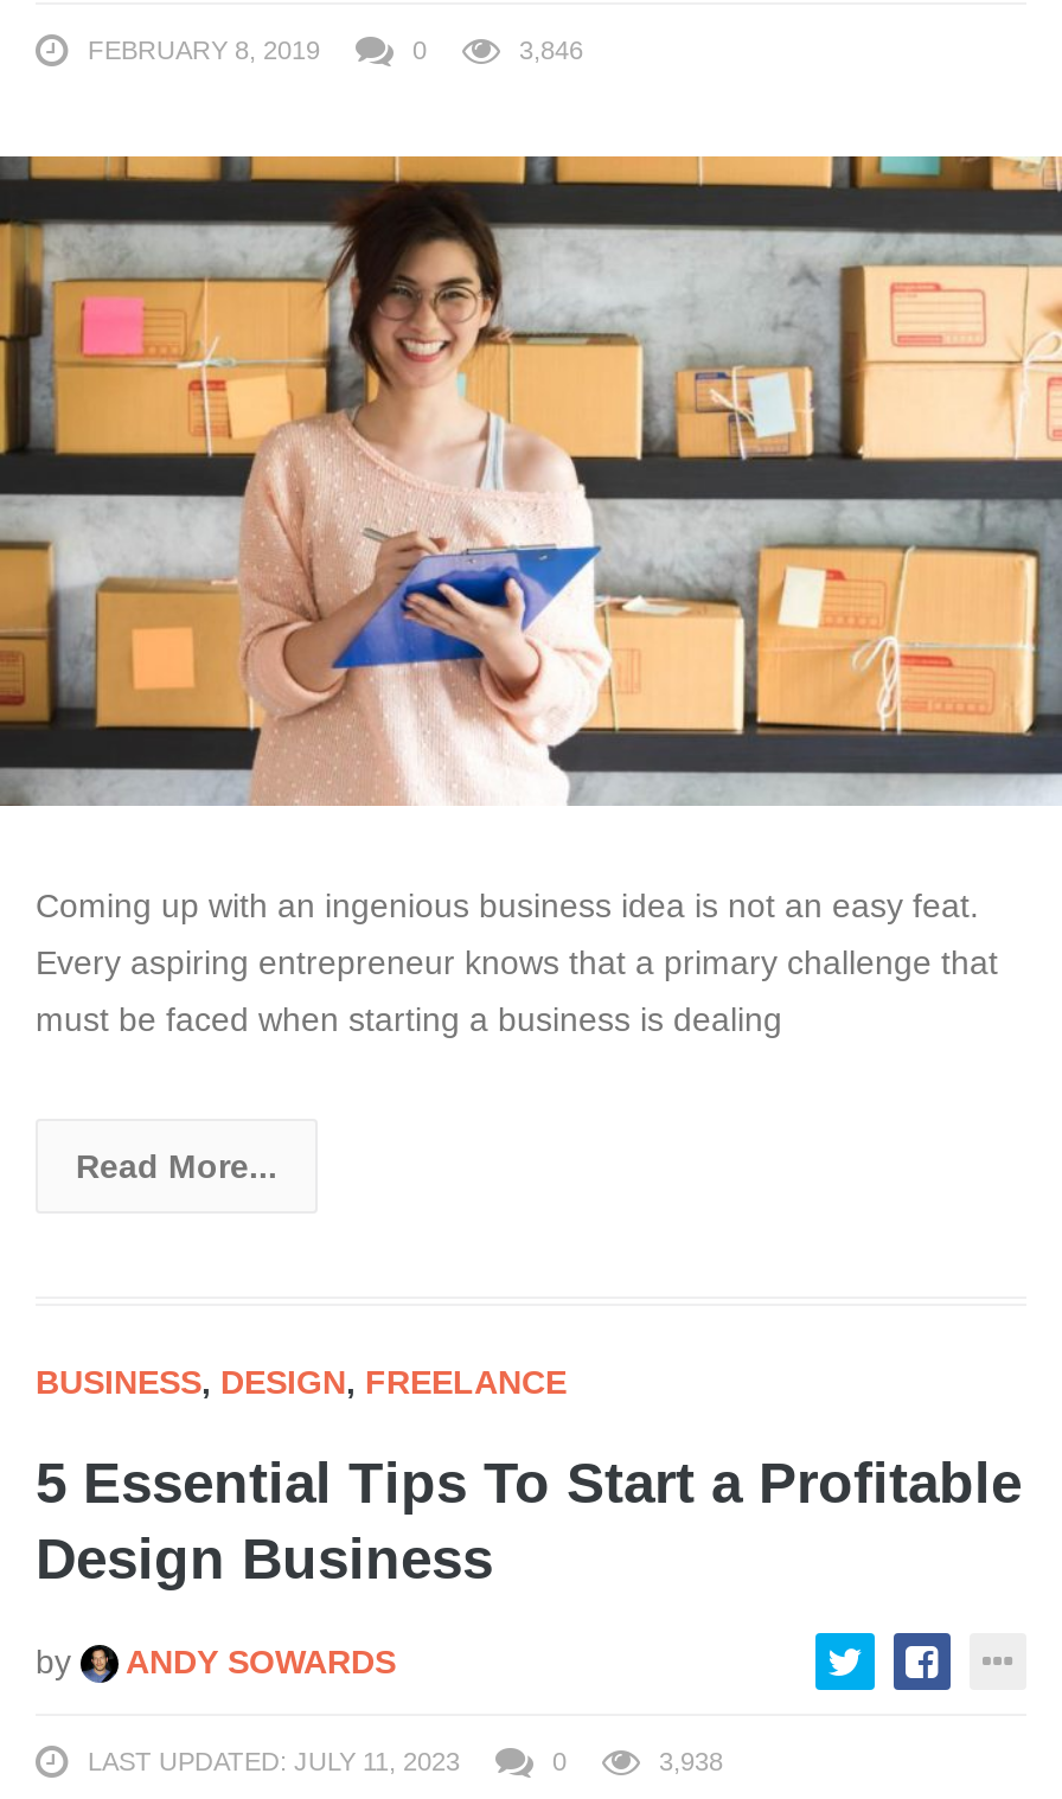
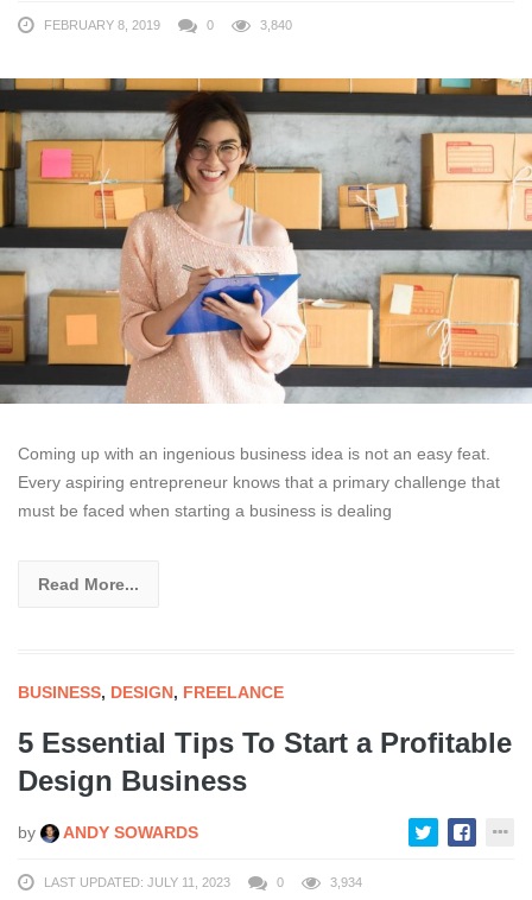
[512,35,583,63] 3,846 -> [256,17,292,32] 3,840
[652,1746,723,1774] 3,938 -> [327,874,362,889] 3,934

